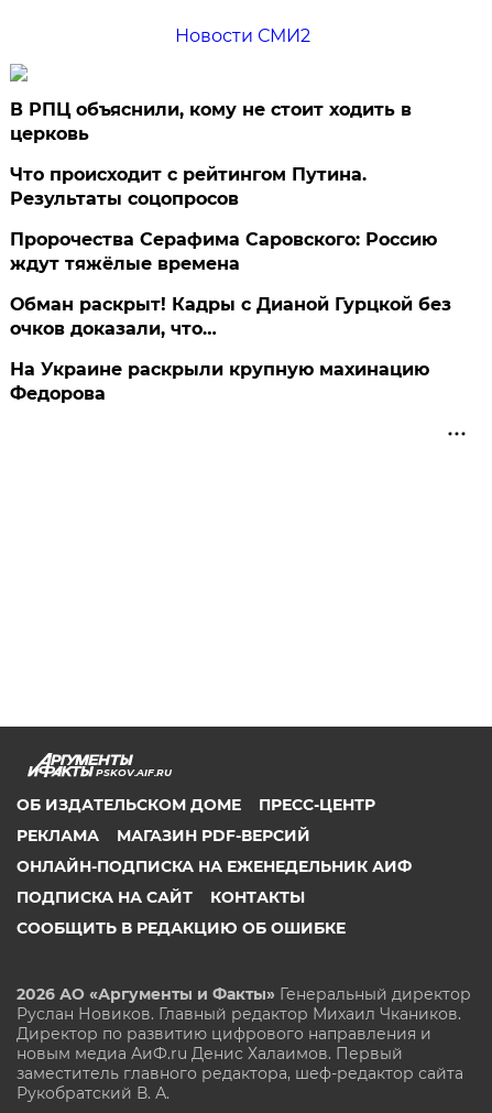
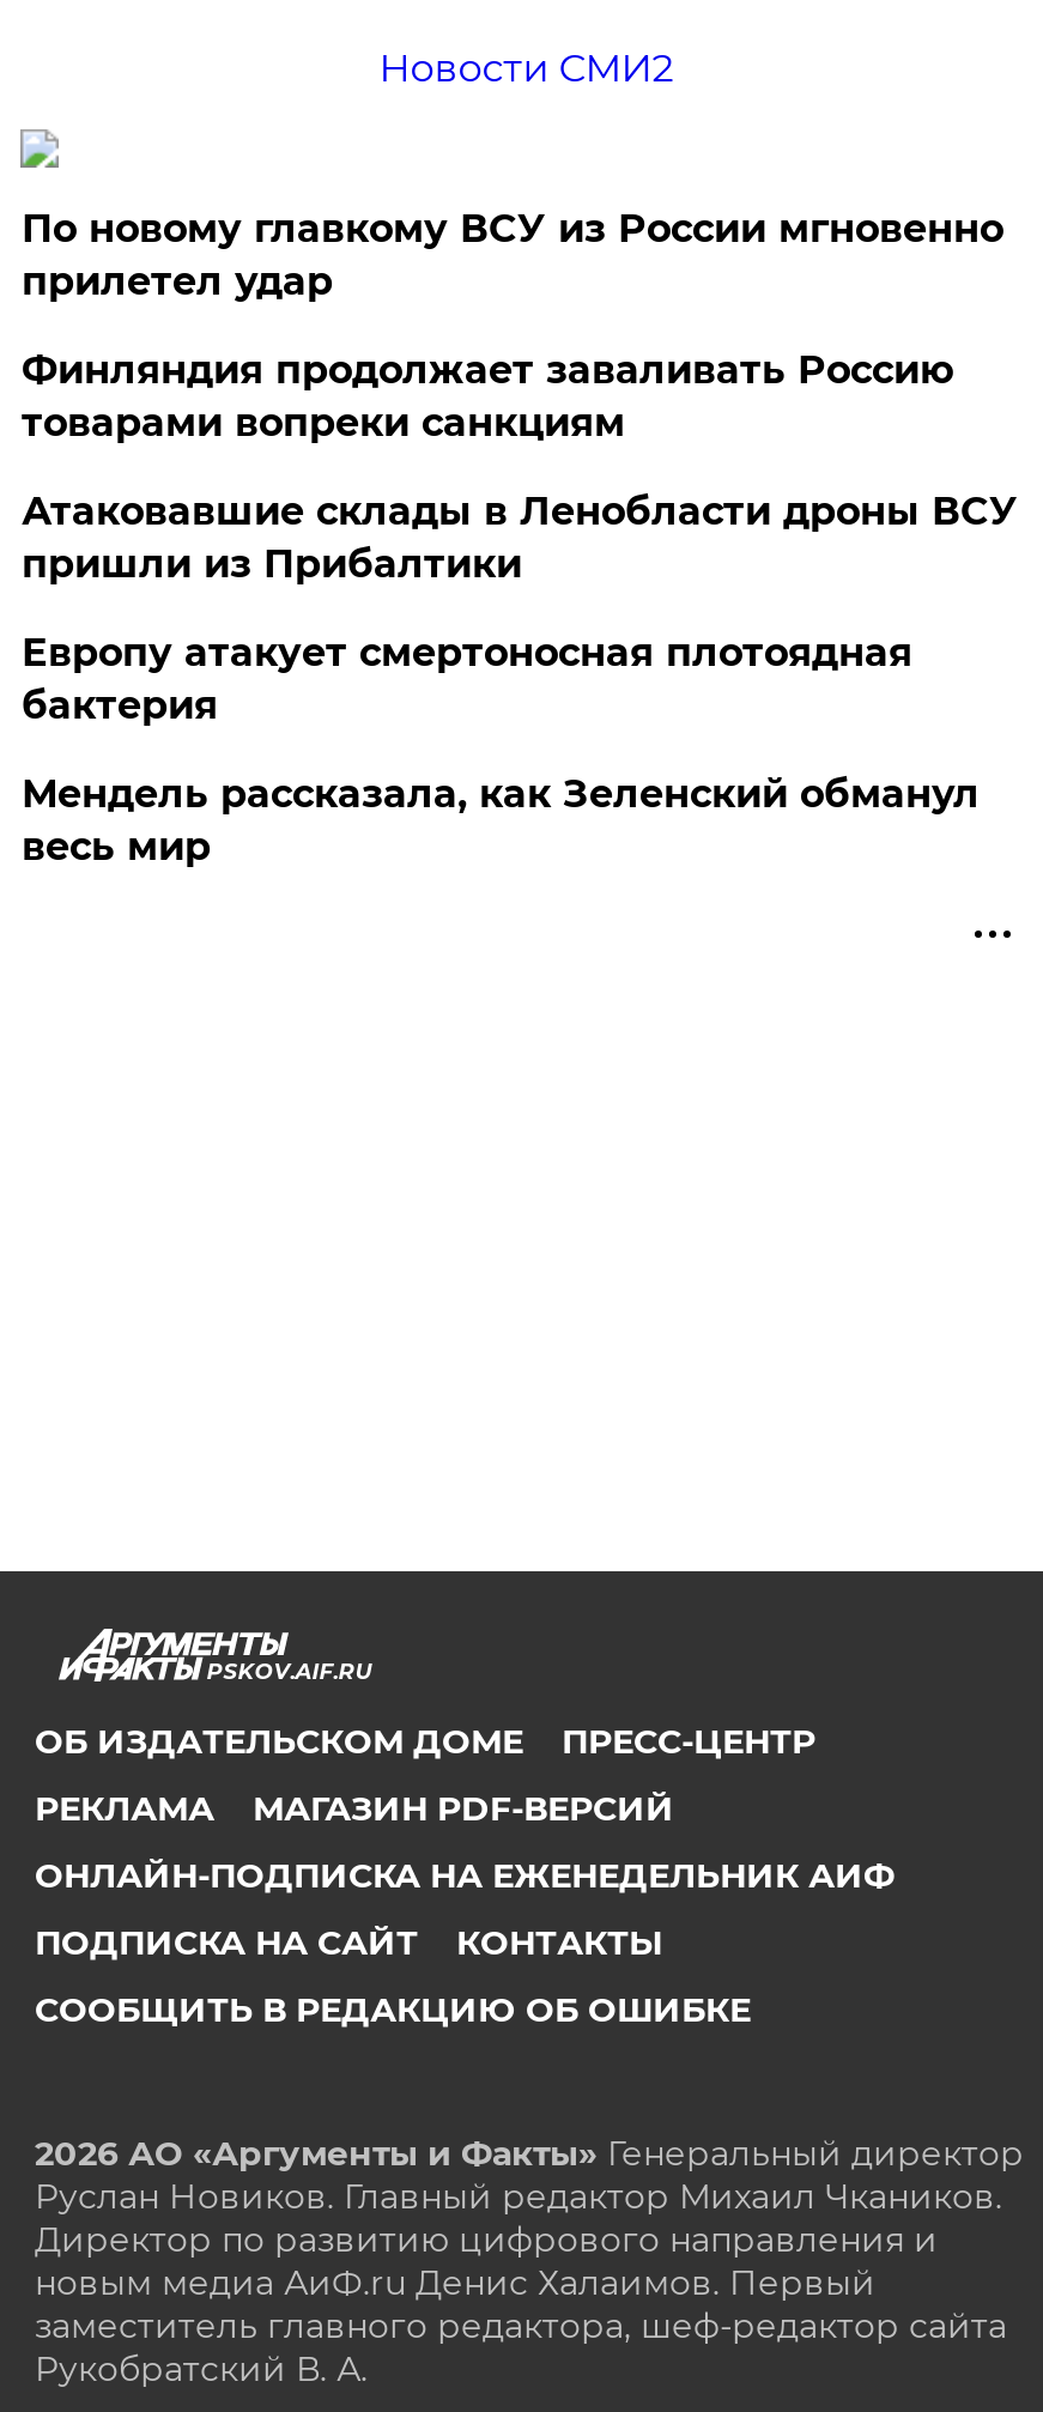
[10,99,412,144] В РПЦ объяснили, кому не стоит ходить в | церковь -> [21,206,1003,304] По новому главкому ВСУ из России мгновенно | прилетел удар
[10,164,367,209] Что происходит с рейтингом Путина. | Результаты соцопросов -> [21,347,953,446] Финляндия продолжает заваливать Россию | товарами вопреки санкциям
[10,229,437,274] Пророчества Серафима Саровского: Россию | ждут тяжёлые времена -> [21,489,1018,587] Атаковавшие склады в Ленобласти дроны ВСУ | пришли из Прибалтики
[10,294,452,339] Обман раскрыт! Кадры с Дианой Гурцкой без | очков доказали, что… -> [21,630,912,728] Европу атакует смертоносная плотоядная | бактерия
[10,359,430,404] На Украине раскрыли крупную махинацию | Федорова -> [21,771,979,869] Мендель рассказала, как Зеленский обманул | весь мир

